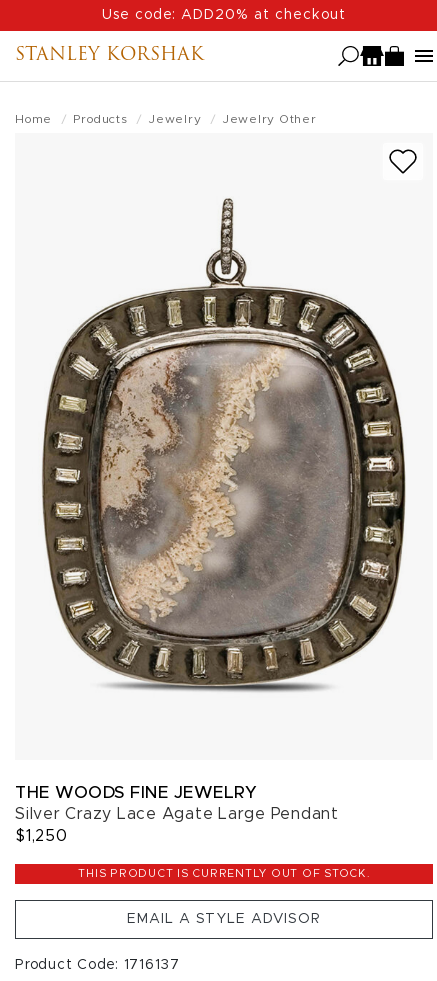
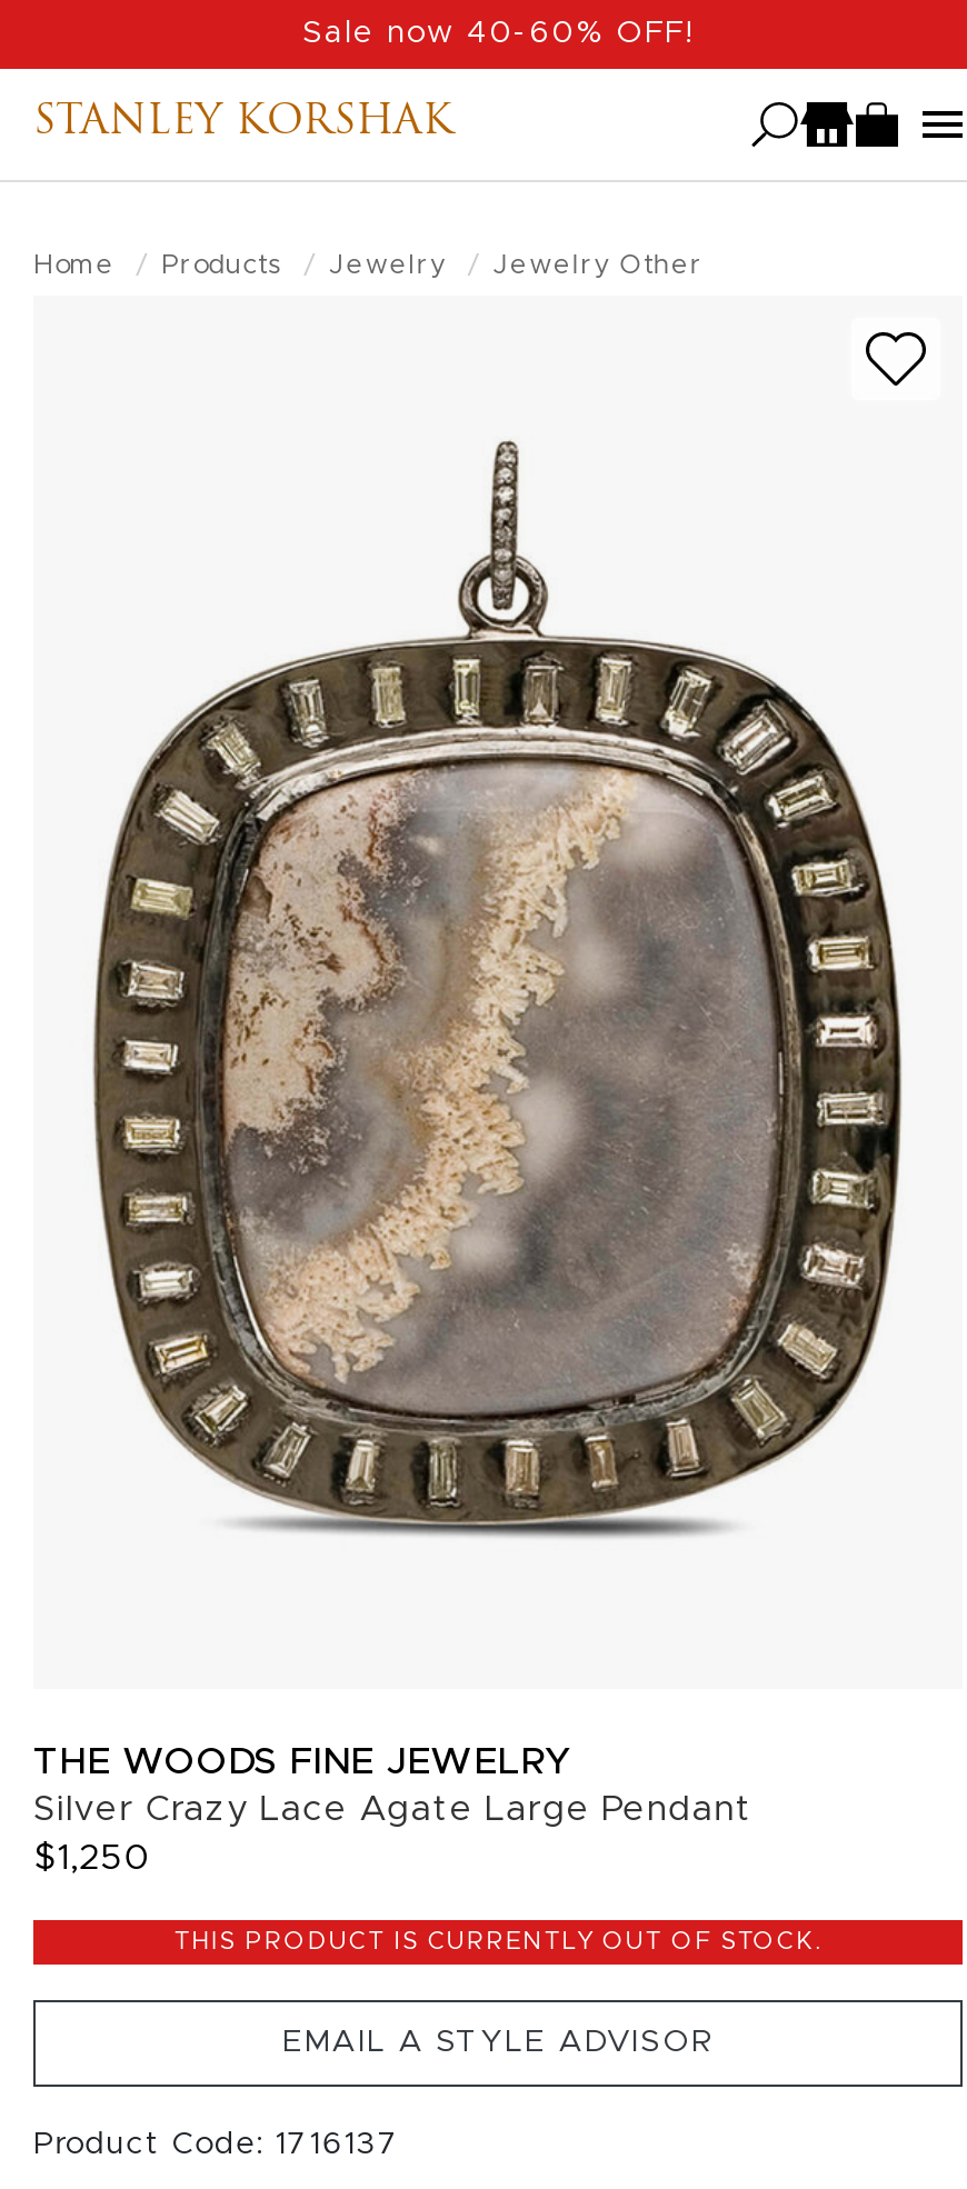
[102,8,346,22] Use code: ADD20% at checkout -> [302,18,694,49] Sale now 40-60% OFF!

